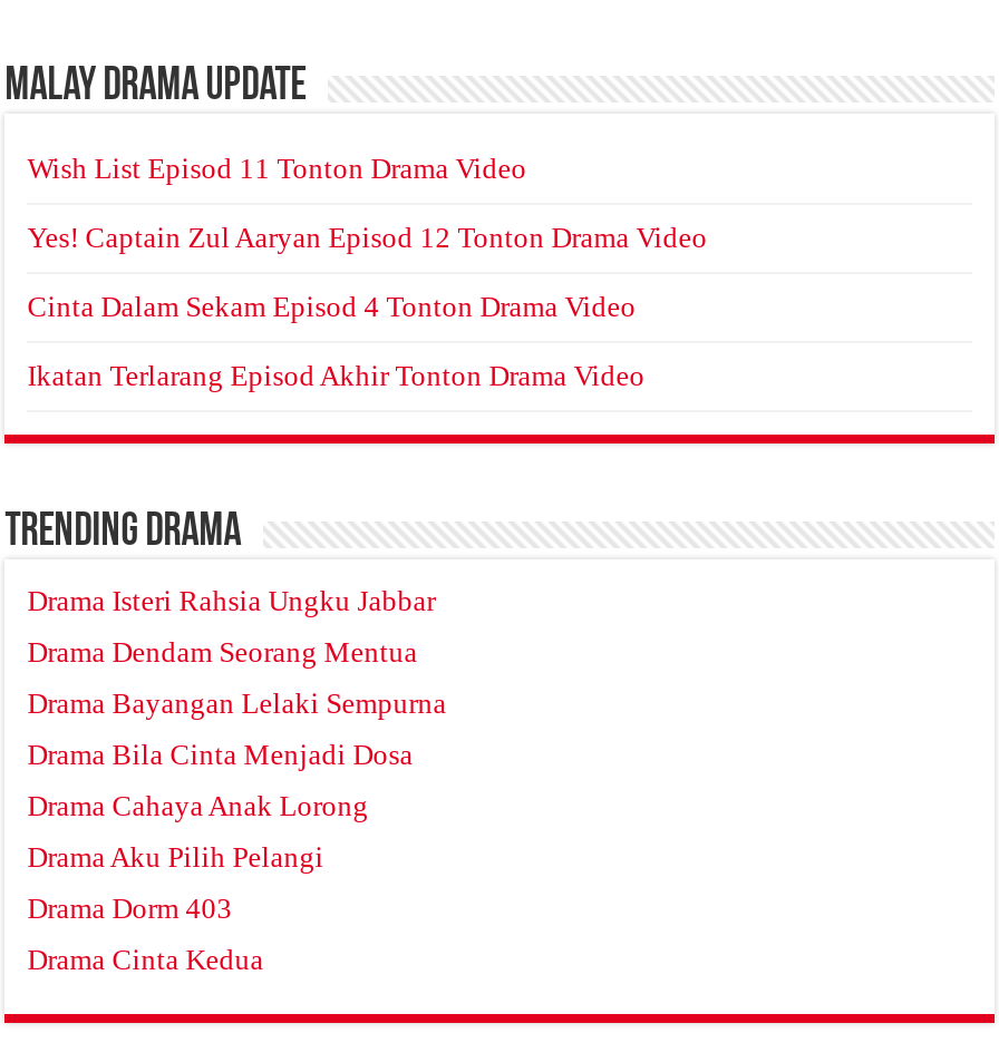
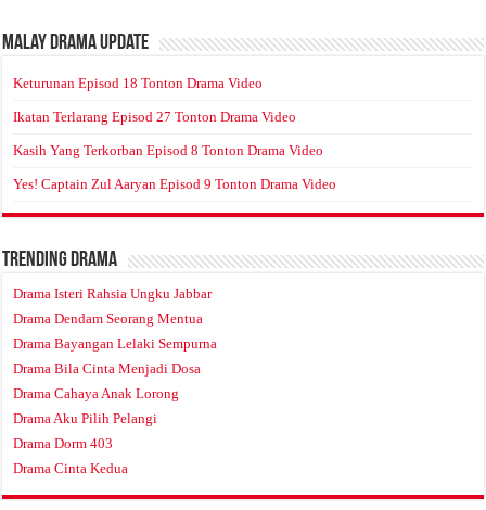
[27,153,527,186] Wish List Episod 11 Tonton Drama Video -> [13,75,263,92] Keturunan Episod 18 Tonton Drama Video
[27,222,707,255] Yes! Captain Zul Aaryan Episod 12 Tonton Drama Video -> [13,109,296,125] Ikatan Terlarang Episod 27 Tonton Drama Video
[27,291,636,324] Cinta Dalam Sekam Episod 4 Tonton Drama Video -> [13,143,323,159] Kasih Yang Terkorban Episod 8 Tonton Drama Video
[27,360,645,393] Ikatan Terlarang Episod Akhir Tonton Drama Video -> [13,176,337,193] Yes! Captain Zul Aaryan Episod 9 Tonton Drama Video

